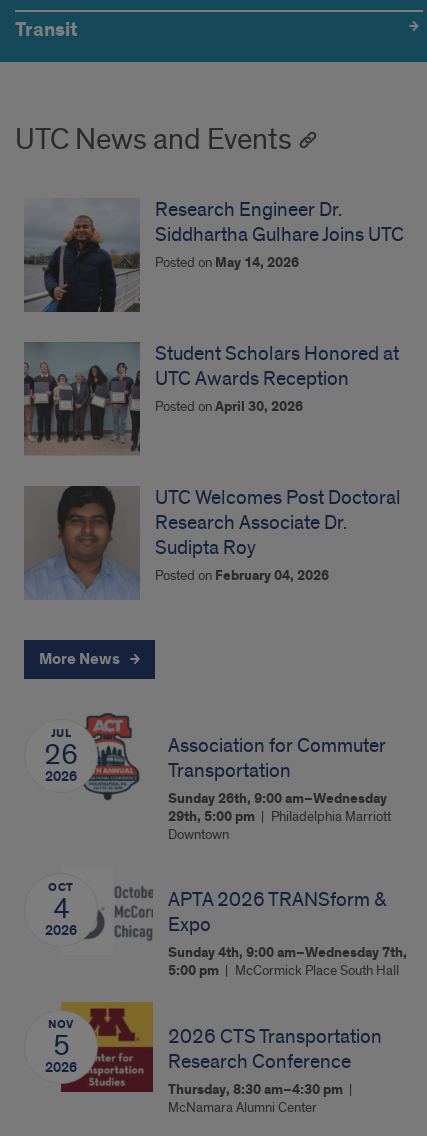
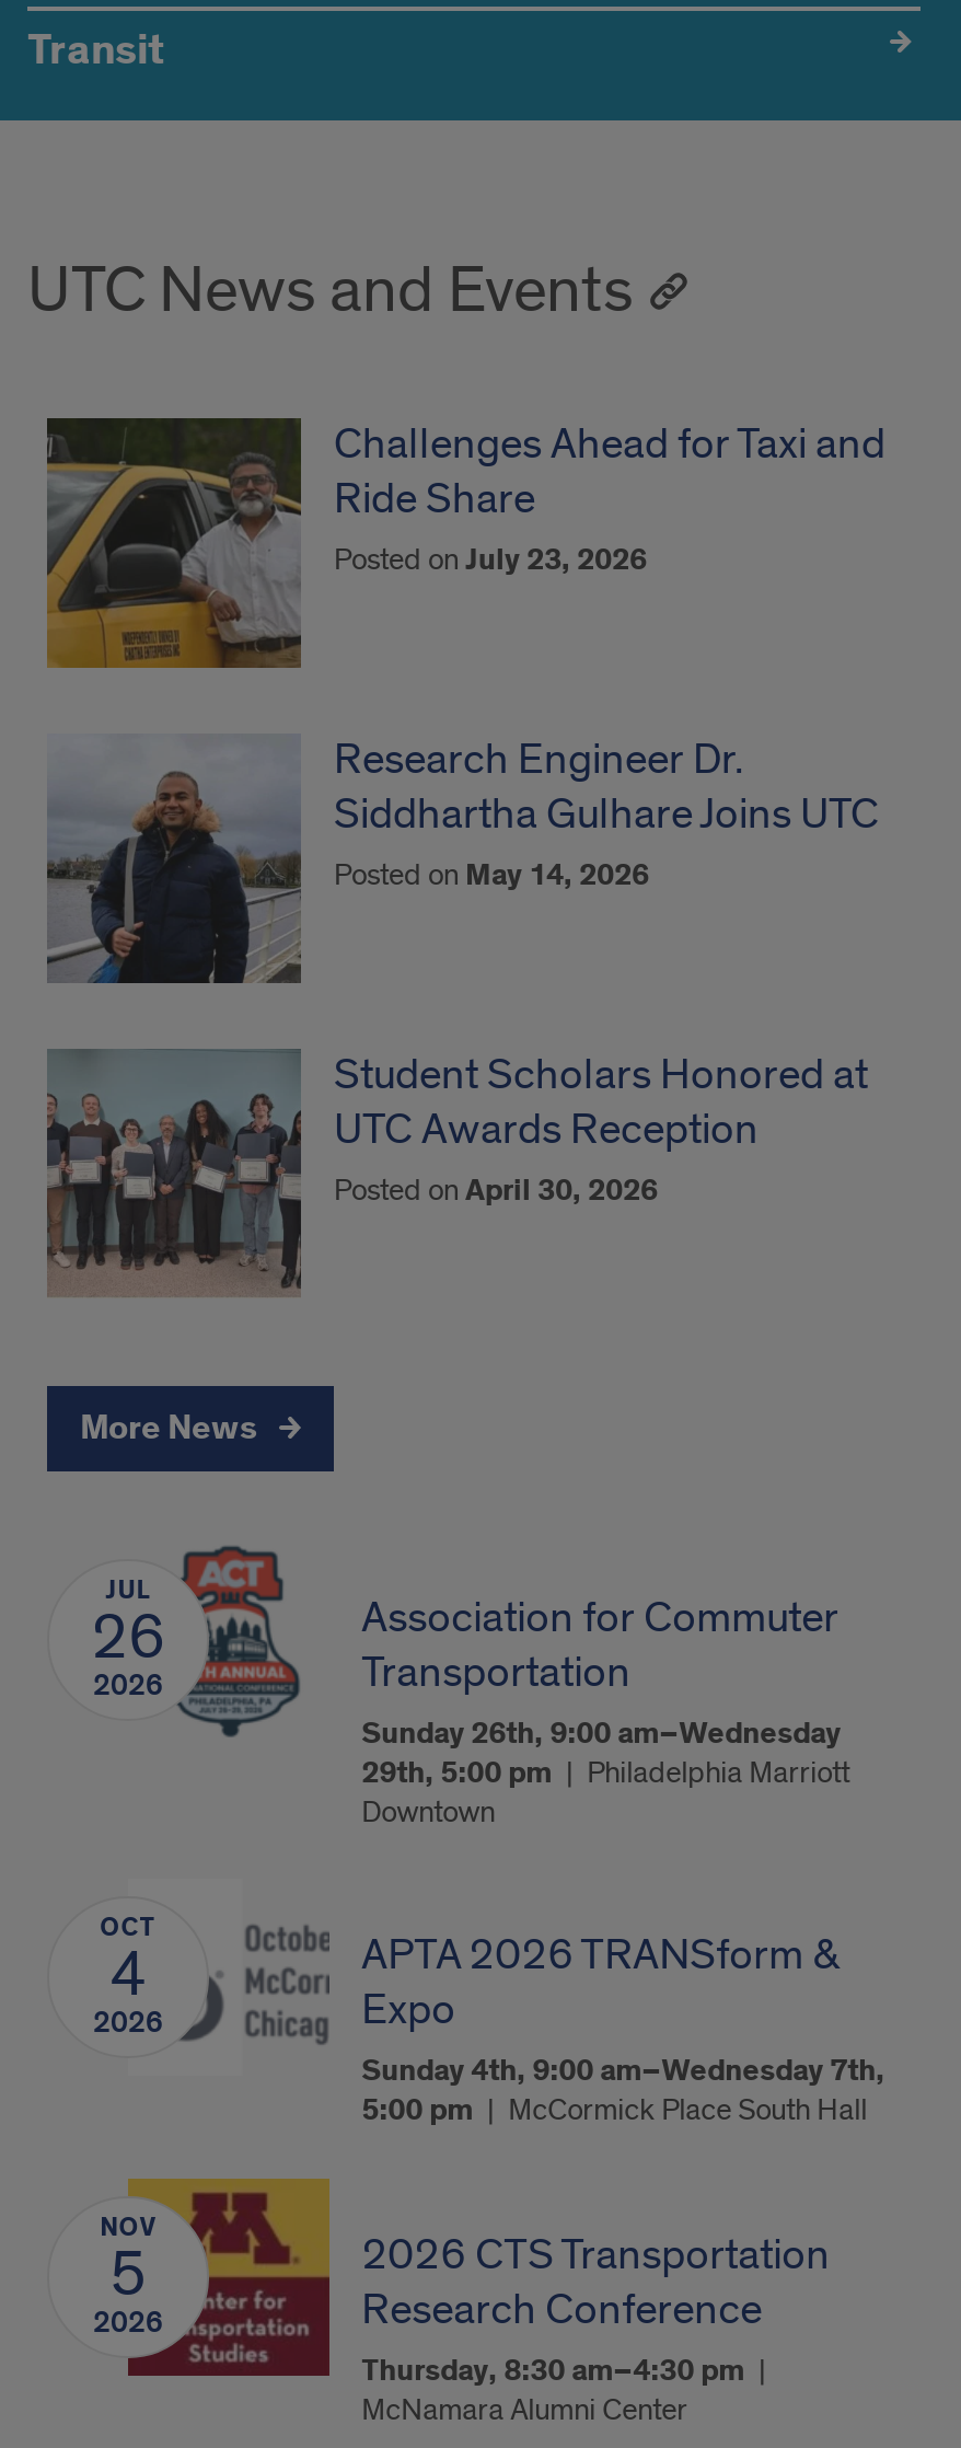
none -> [45,416,885,670] [image] | Challenges Ahead for Taxi and | Ride Share | Posted on July 23, 2026
moved [23,198,404,416] -> [45,734,879,1212]: [image] | Research Engineer Dr. | Siddhartha Gulhare Joins UTC | Posted on May 14, 2026 | Student Scholars Honored at | UTC Awards Reception | Posted on April 30, 2026
[24,486,401,600] [image] | UTC Welcomes Post Doctoral | Research Associate Dr. | Sudipta Roy | Posted on February 04, 2026 -> none

